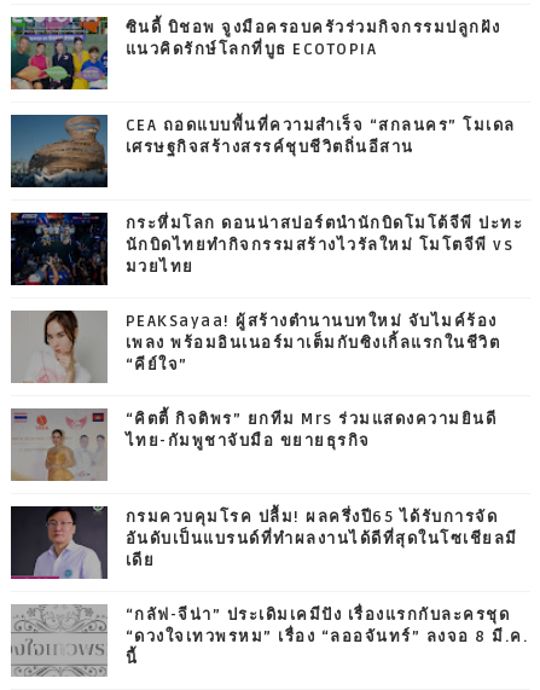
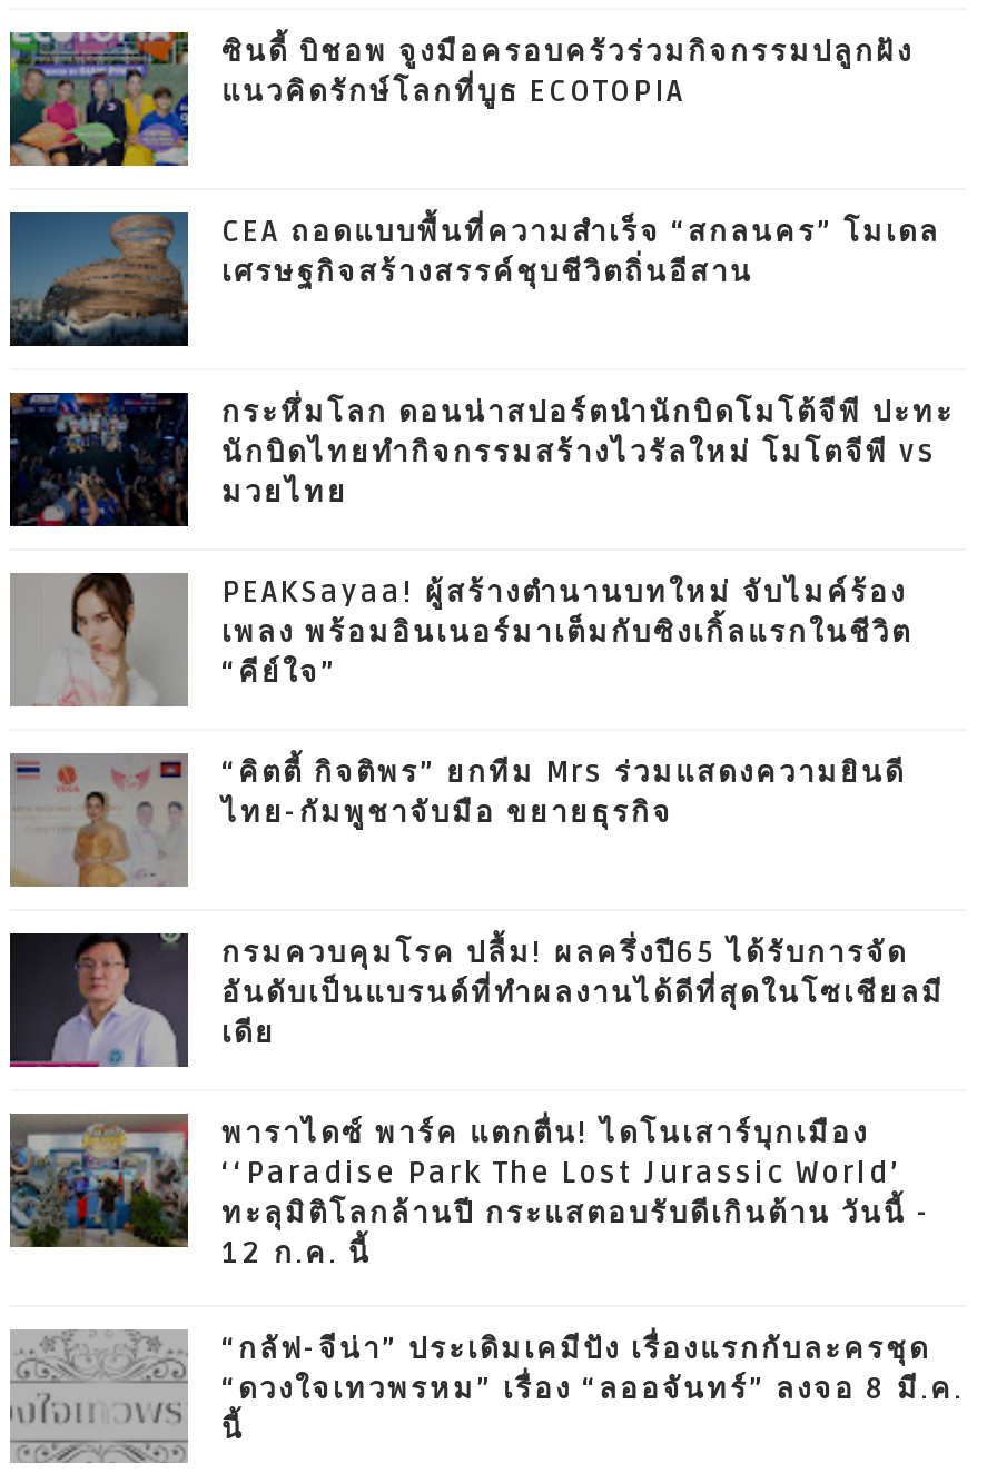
none -> [10,1114,931,1273] [image] | พาราไดซ์ พาร์ค แตกตื่น! ไดโนเสาร์บุกเมือง | ‘‘Paradise Park The Lost Jurassic World’ | ทะลุมิติโลกล้านปี กระแสตอบรับดีเกินต้าน วันนี้ - | 12 ก.ค. นี้

